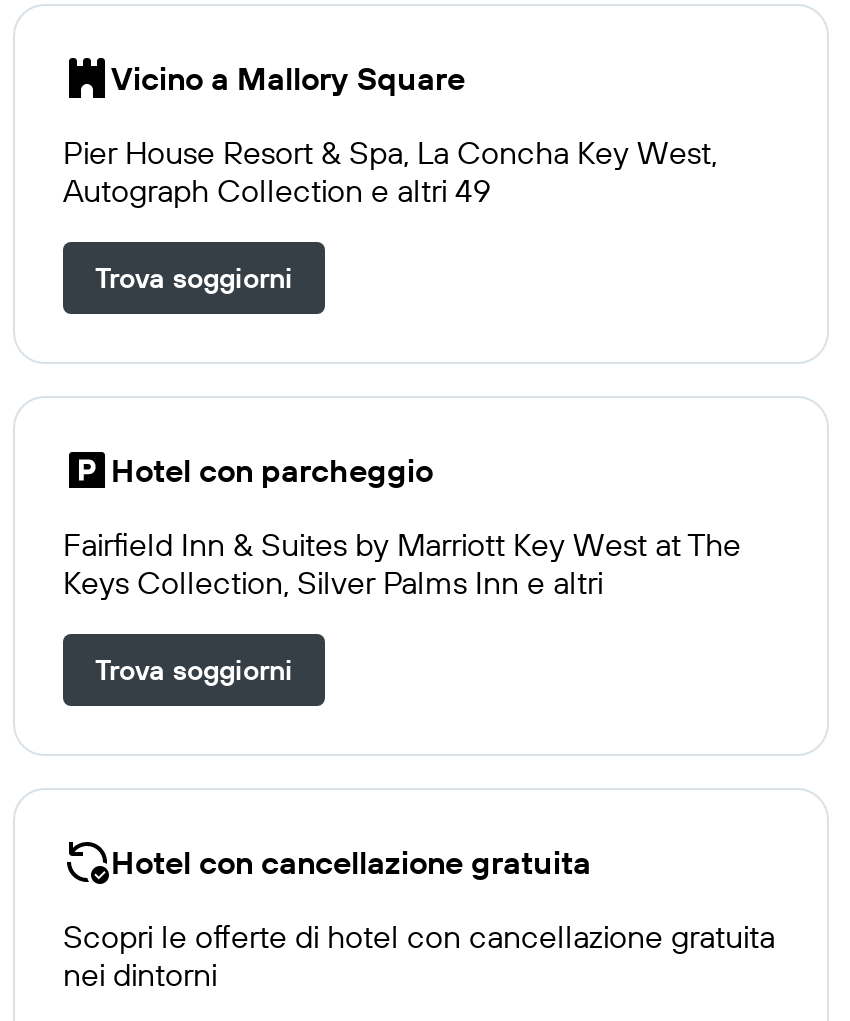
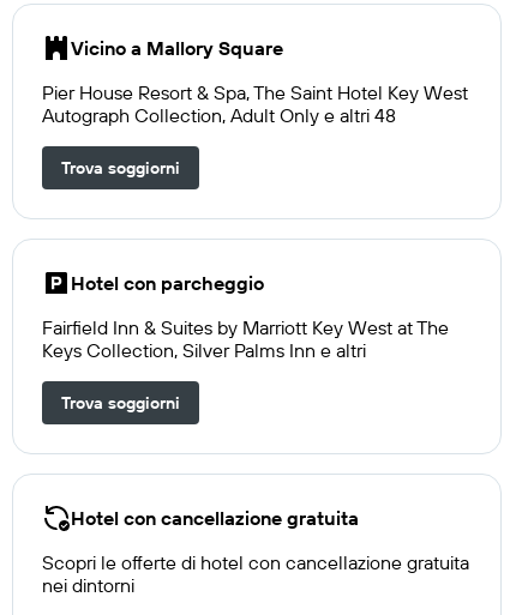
[63,131,717,209] Pier House Resort & Spa, La Concha Key West, | Autograph Collection e altri 49 -> [42,80,468,127] Pier House Resort & Spa, The Saint Hotel Key West | Autograph Collection, Adult Only e altri 48

